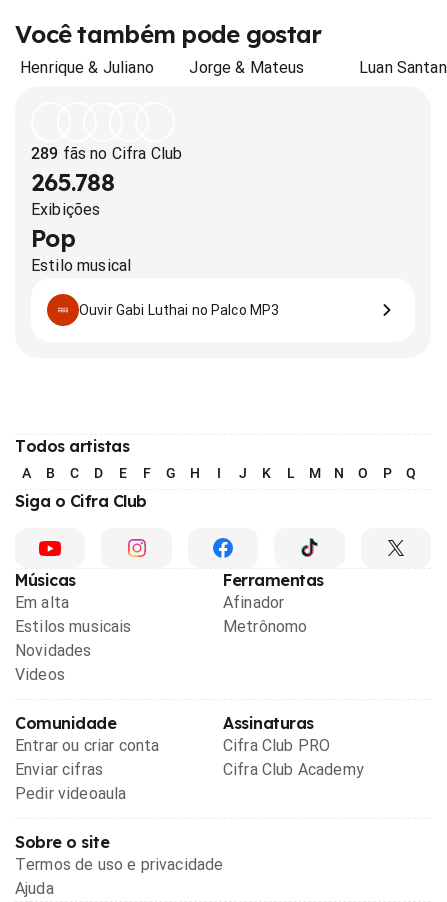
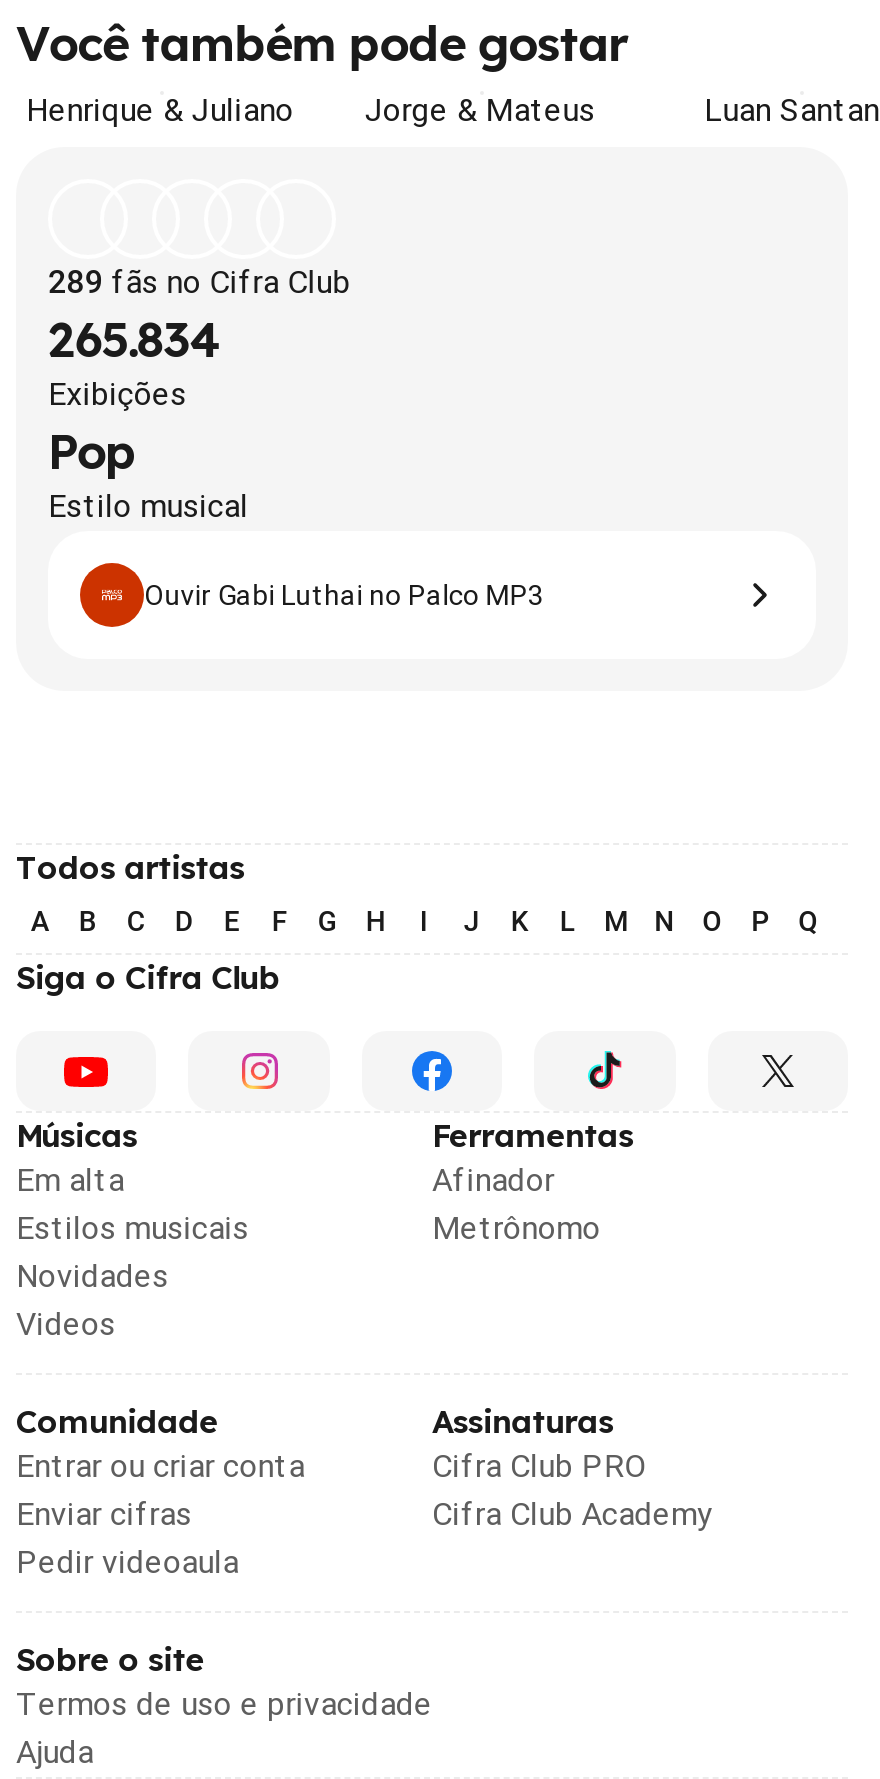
[31,167,114,197] 265.788 -> [48,309,218,369] 265.834

